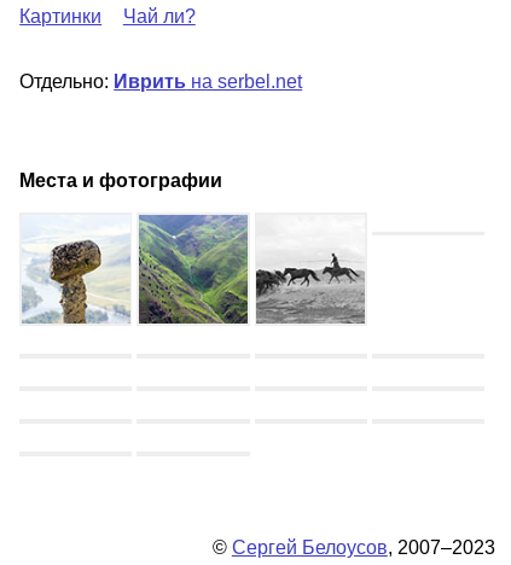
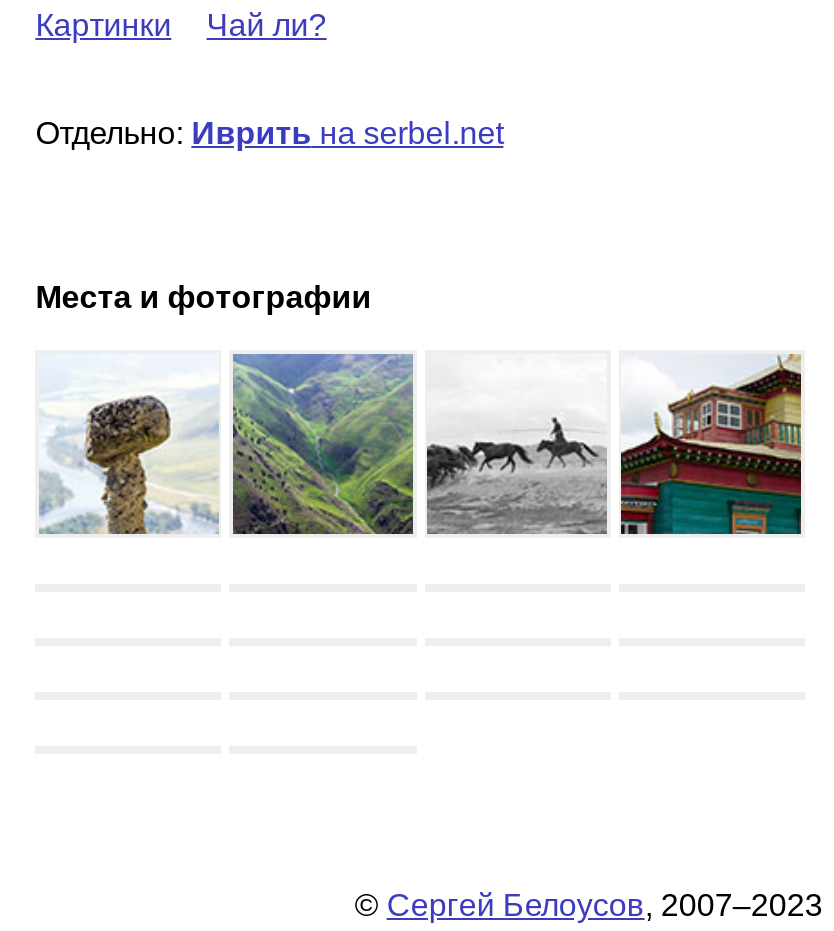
none -> [619,352,803,536] [image]

